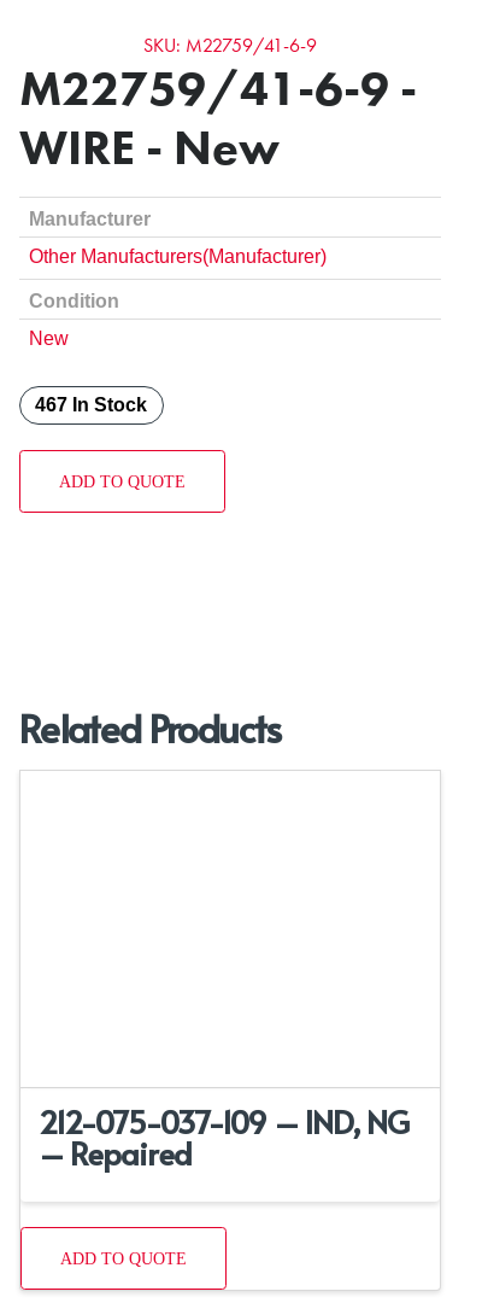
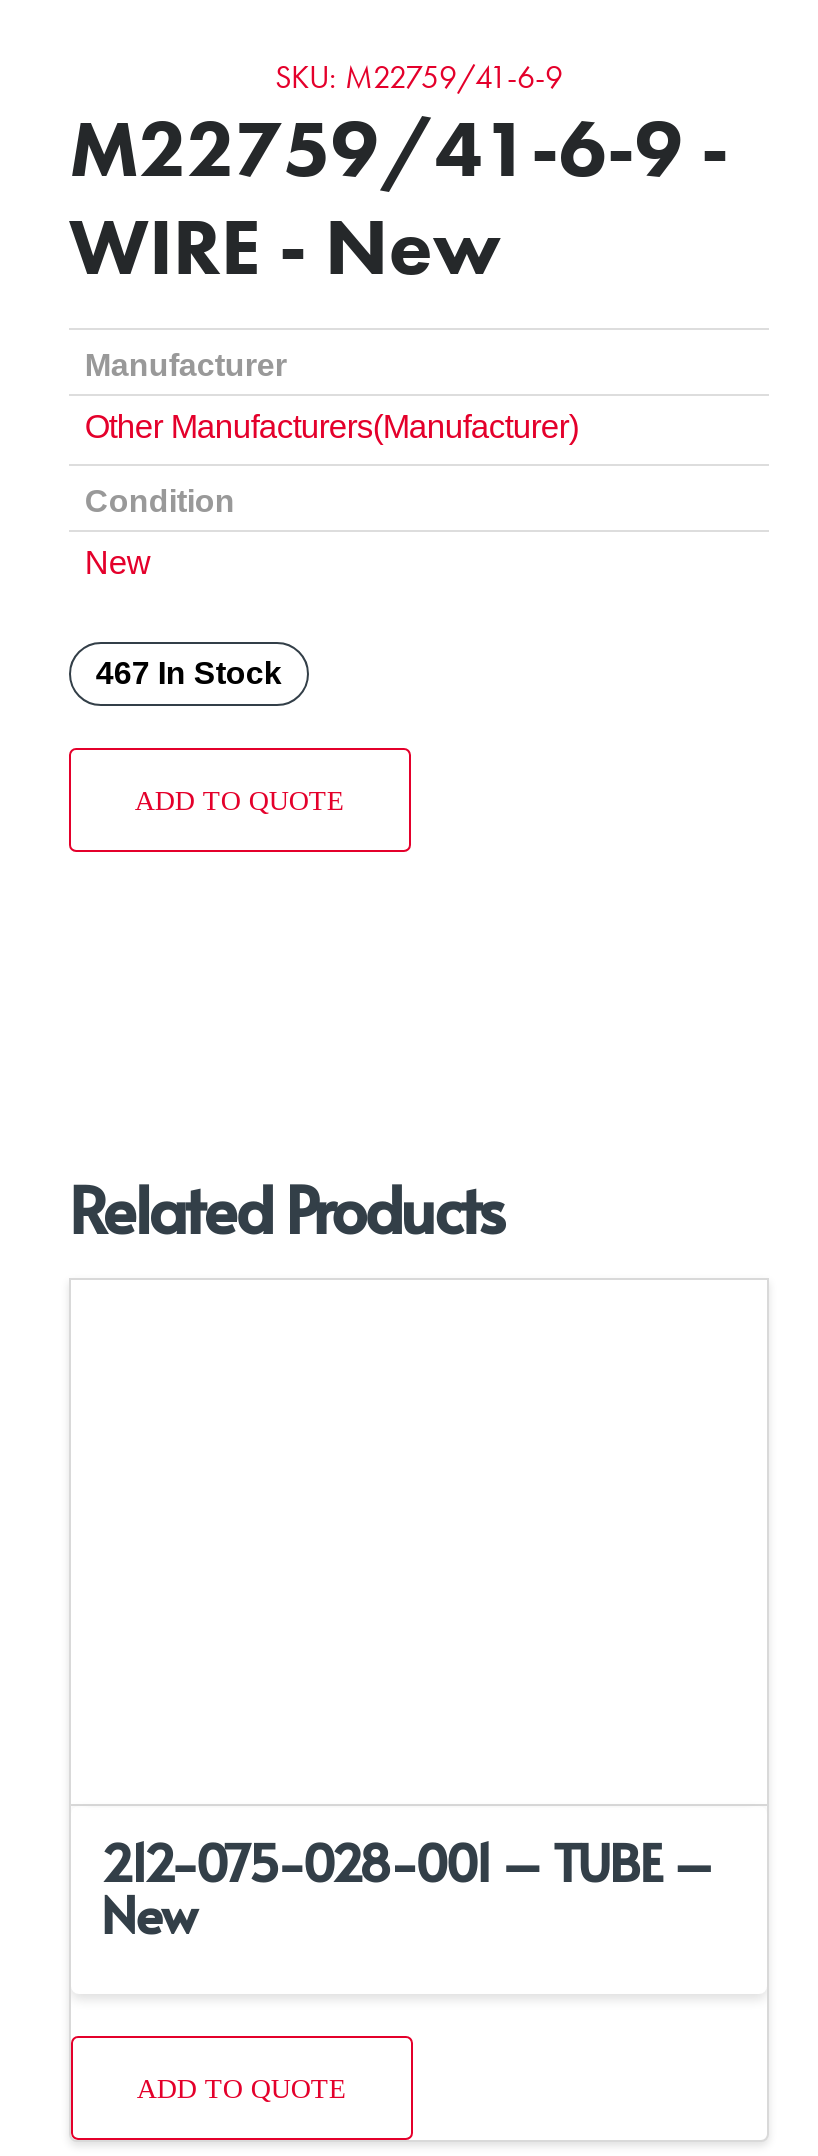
[38,1100,409,1173] 212-075-037-109 – IND, NG | – Repaired -> [101,1825,714,1947] 212-075-028-001 – TUBE – | New

